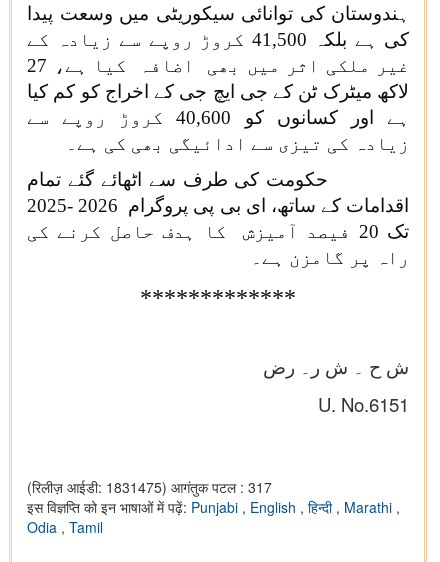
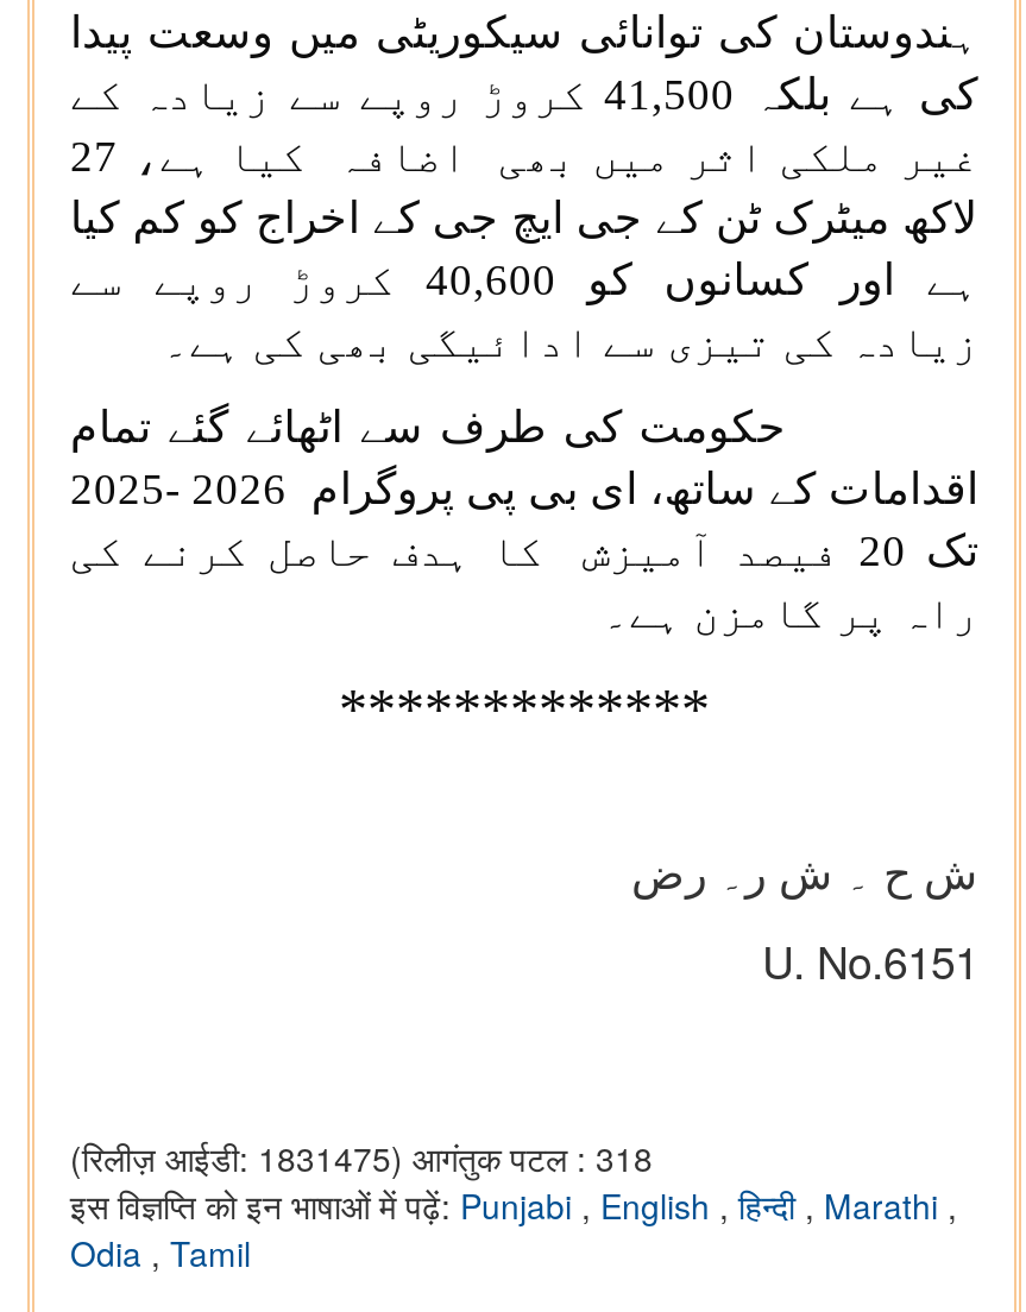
[27,477,272,497] (रिलीज़ आईडी: 1831475) आगंतुक पटल : 317 -> [70,1135,653,1182] (रिलीज़ आईडी: 1831475) आगंतुक पटल : 318

